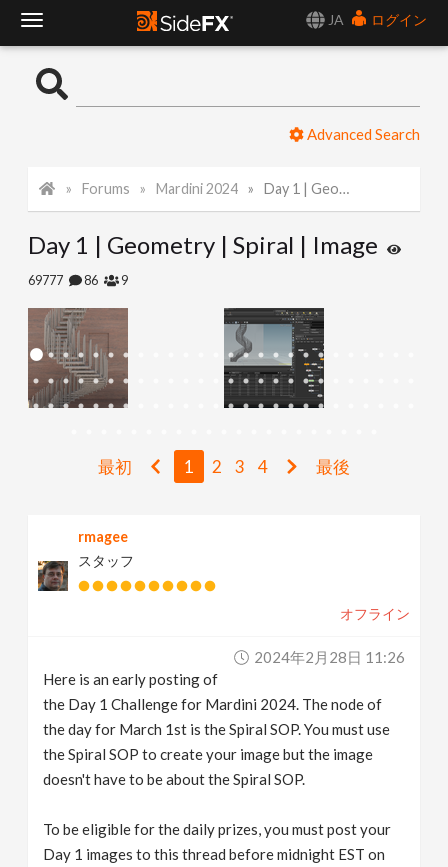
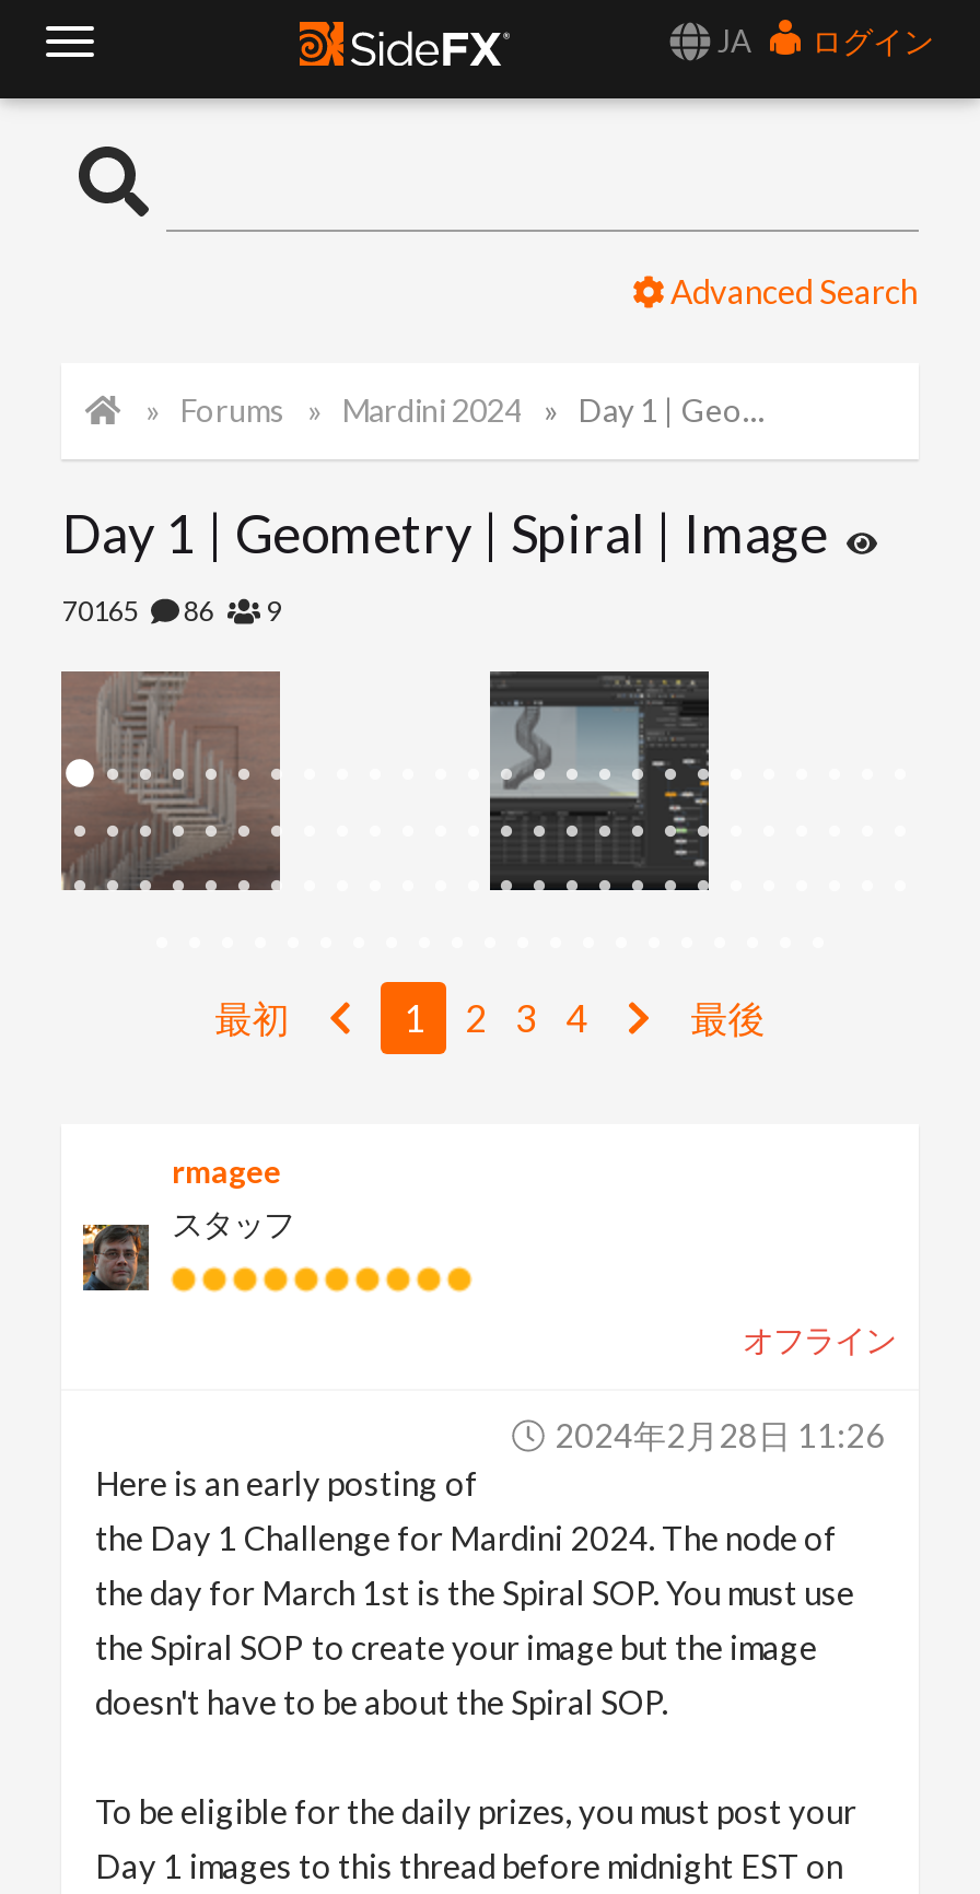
[28,273,128,288] 69777 86 9 -> [62,595,281,628] 70165 86 9

